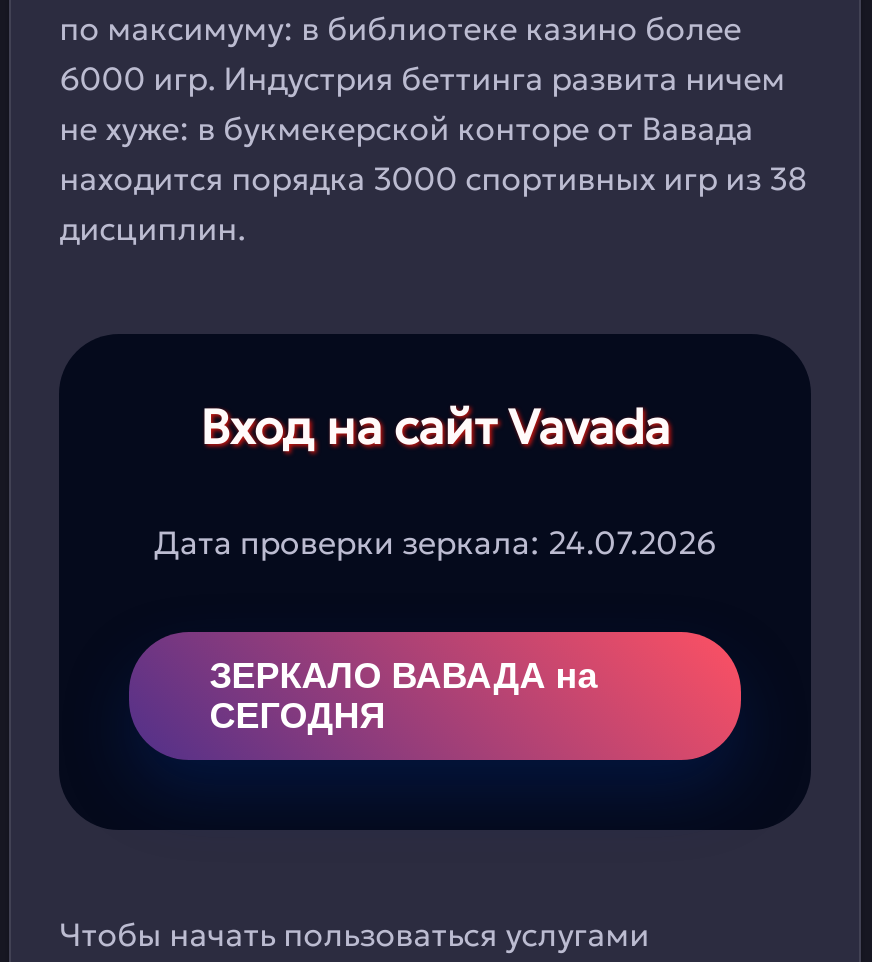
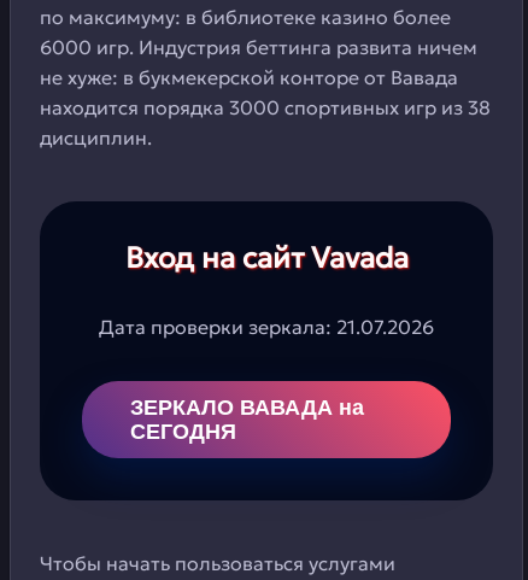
[154,522,716,562] Дата проверки зеркала: 24.07.2026 -> [99,315,434,339] Дата проверки зеркала: 21.07.2026

